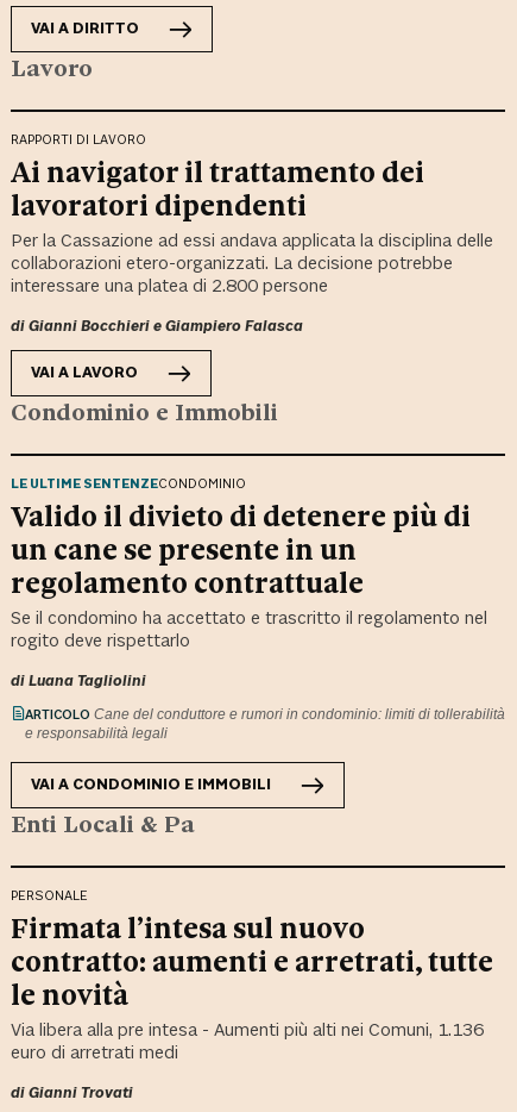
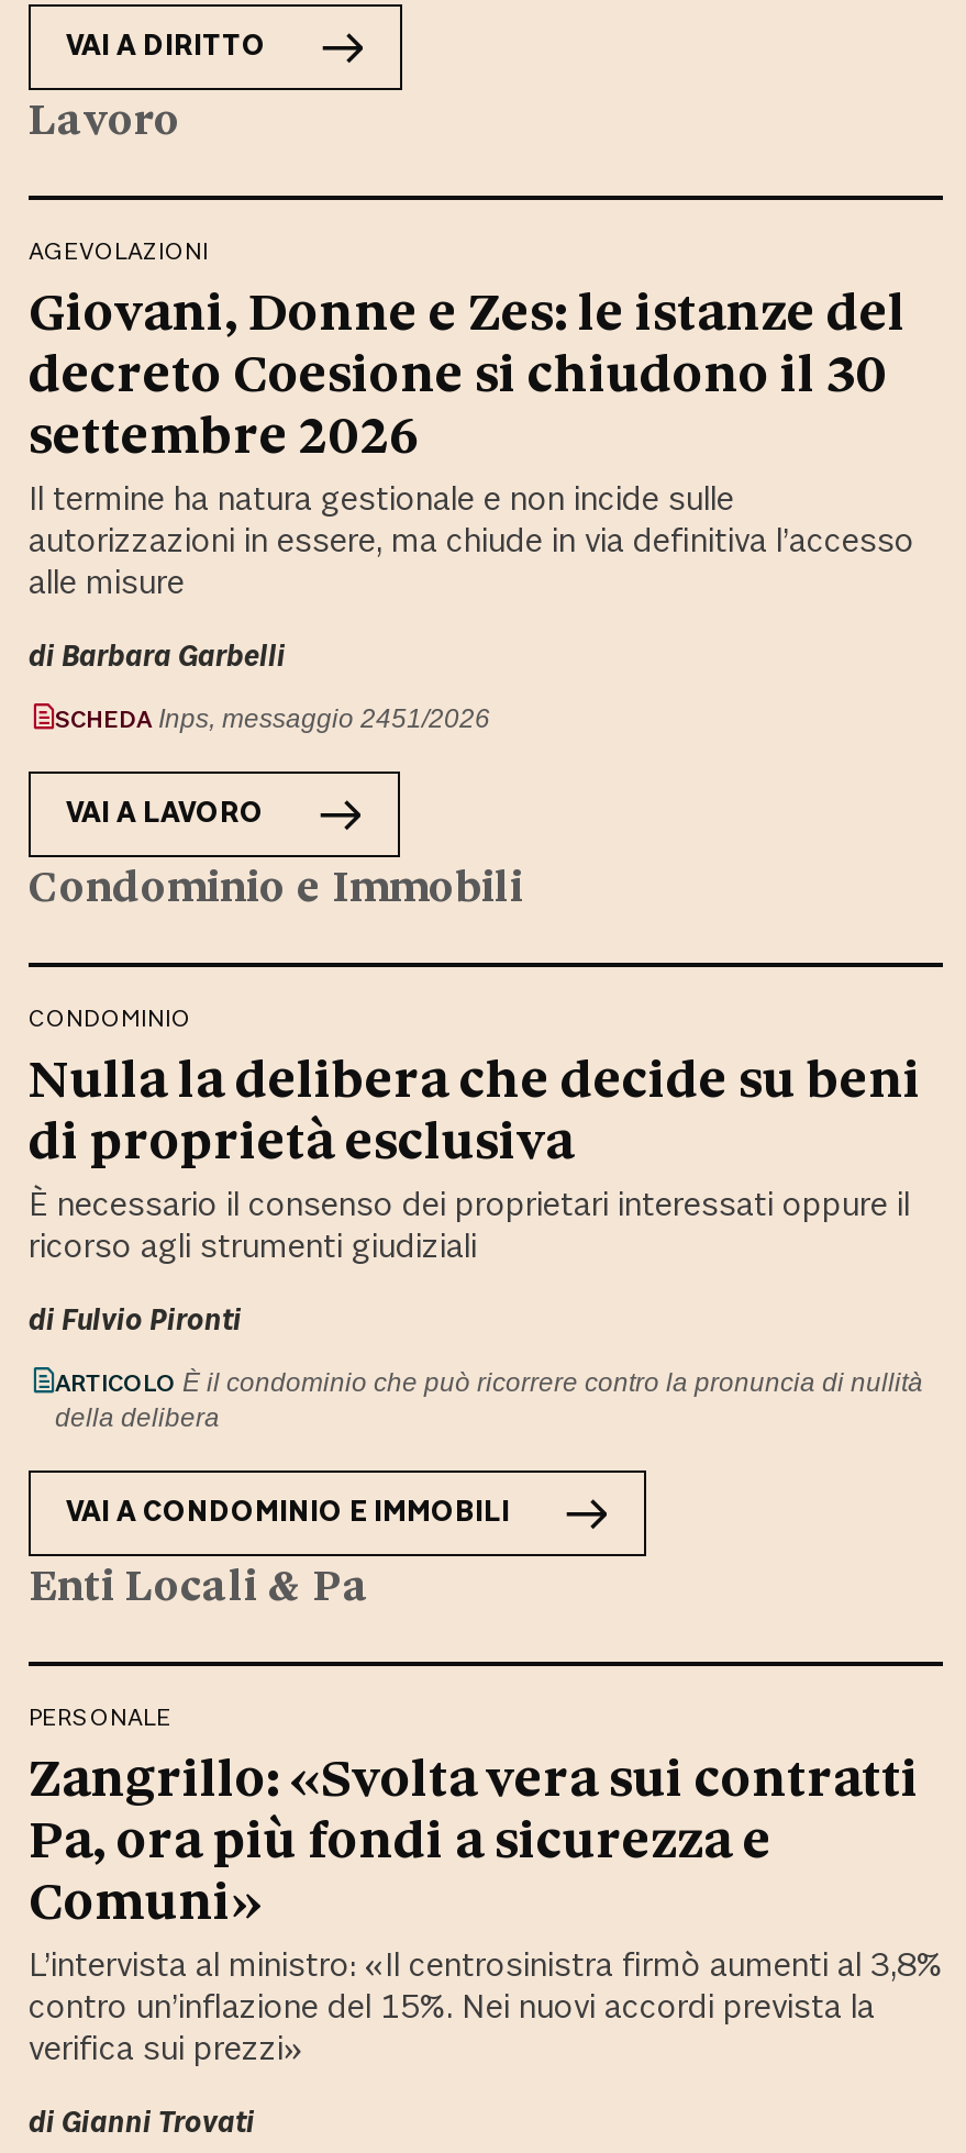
[11,131,493,336] RAPPORTI DI LAVORO | Ai navigator il trattamento dei | lavoratori dipendenti | Per la Cassazione ad essi andava applicata la disciplina delle | collaborazioni etero-organizzati. La decisione potrebbe | interessare una platea di 2.800 persone | di Gianni Bocchieri e Giampiero Falasca -> [29,235,914,737] AGEVOLAZIONI | Giovani, Donne e Zes: le istanze del | decreto Coesione si chiudono il 30 | settembre 2026 | Il termine ha natura gestionale e non incide sulle | autorizzazioni in essere, ma chiude in via definitiva l’accesso | alle misure | di Barbara Garbelli | SCHEDA Inps, messaggio 2451/2026
[11,475,487,653] LE ULTIME SENTENZECONDOMINIO | Valido il divieto di detenere più di | un cane se presente in un | regolamento contrattuale | Se il condomino ha accettato e trascritto il regolamento nel | rogito deve rispettarlo -> [29,1002,921,1269] CONDOMINIO | Nulla la delibera che decide su beni | di proprietà esclusiva | È necessario il consenso dei proprietari interessati oppure il | ricorso agli strumenti giudiziali
[11,672,146,691] di Luana Tagliolini -> [29,1304,242,1339] di Fulvio Pironti
[25,706,505,742] ARTICOLO Cane del conduttore e rumori in condominio: limiti di tollerabilità | e responsabilità legali -> [55,1368,923,1434] ARTICOLO È il condominio che può ricorrere contro la pronuncia di nullità | della delibera
[11,906,493,1065] Firmata l’intesa sul nuovo | contratto: aumenti e arretrati, tutte | le novità | Via libera alla pre intesa - Aumenti più alti nei Comuni, 1.136 | euro di arretrati medi -> [29,1737,943,2071] Zangrillo: «Svolta vera sui contratti | Pa, ora più fondi a sicurezza e | Comuni» | L’intervista al ministro: «Il centrosinistra firmò aumenti al 3,8% | contro un’inflazione del 15%. Nei nuovi accordi prevista la | verifica sui prezzi»

